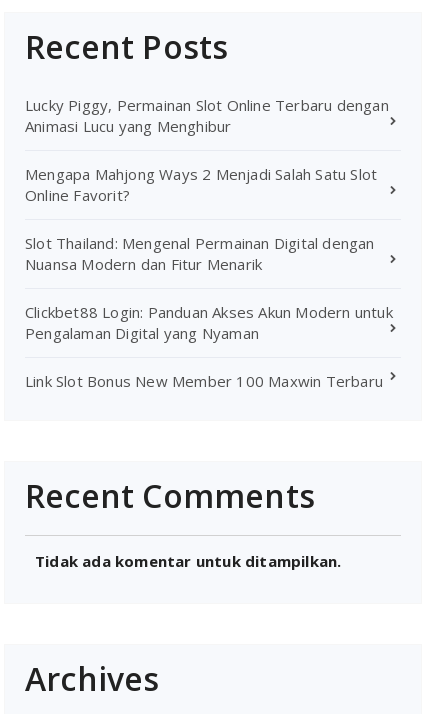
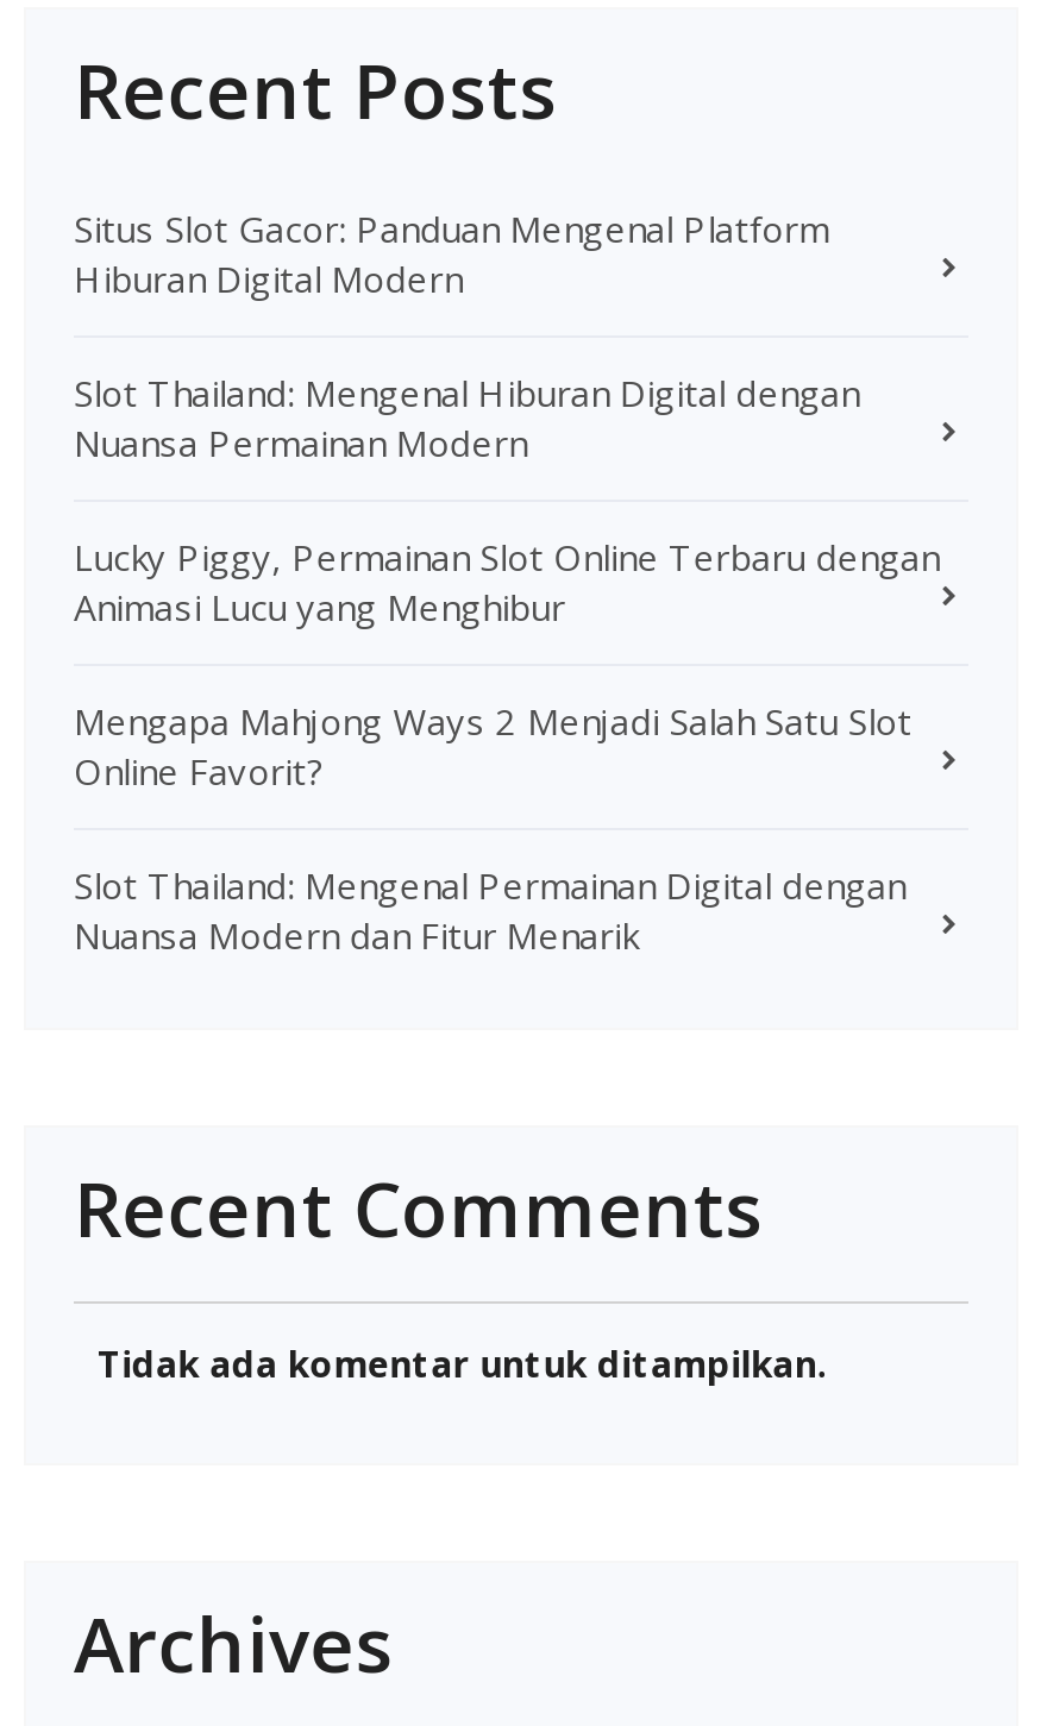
none -> [74,204,859,465] Situs Slot Gacor: Panduan Mengenal Platform | Hiburan Digital Modern | Slot Thailand: Mengenal Hiburan Digital dengan | Nuansa Permainan Modern
moved [25,95,389,274] -> [74,532,939,958]: Lucky Piggy, Permainan Slot Online Terbaru dengan | Animasi Lucu yang Menghibur | Mengapa Mahjong Ways 2 Menjadi Salah Satu Slot | Online Favorit? | Slot Thailand: Mengenal Permainan Digital dengan | Nuansa Modern dan Fitur Menarik
[25,302,393,391] Clickbet88 Login: Panduan Akses Akun Modern untuk | Pengalaman Digital yang Nyaman | Link Slot Bonus New Member 100 Maxwin Terbaru -> none

